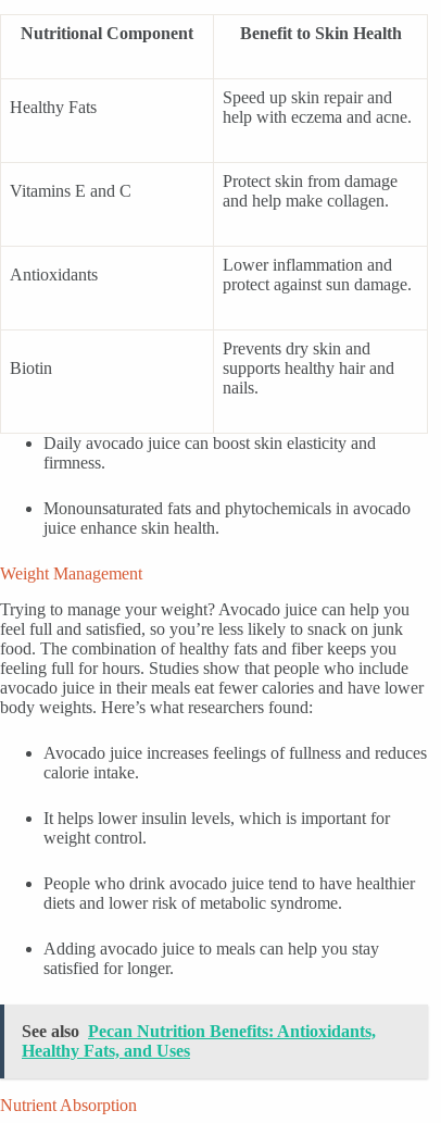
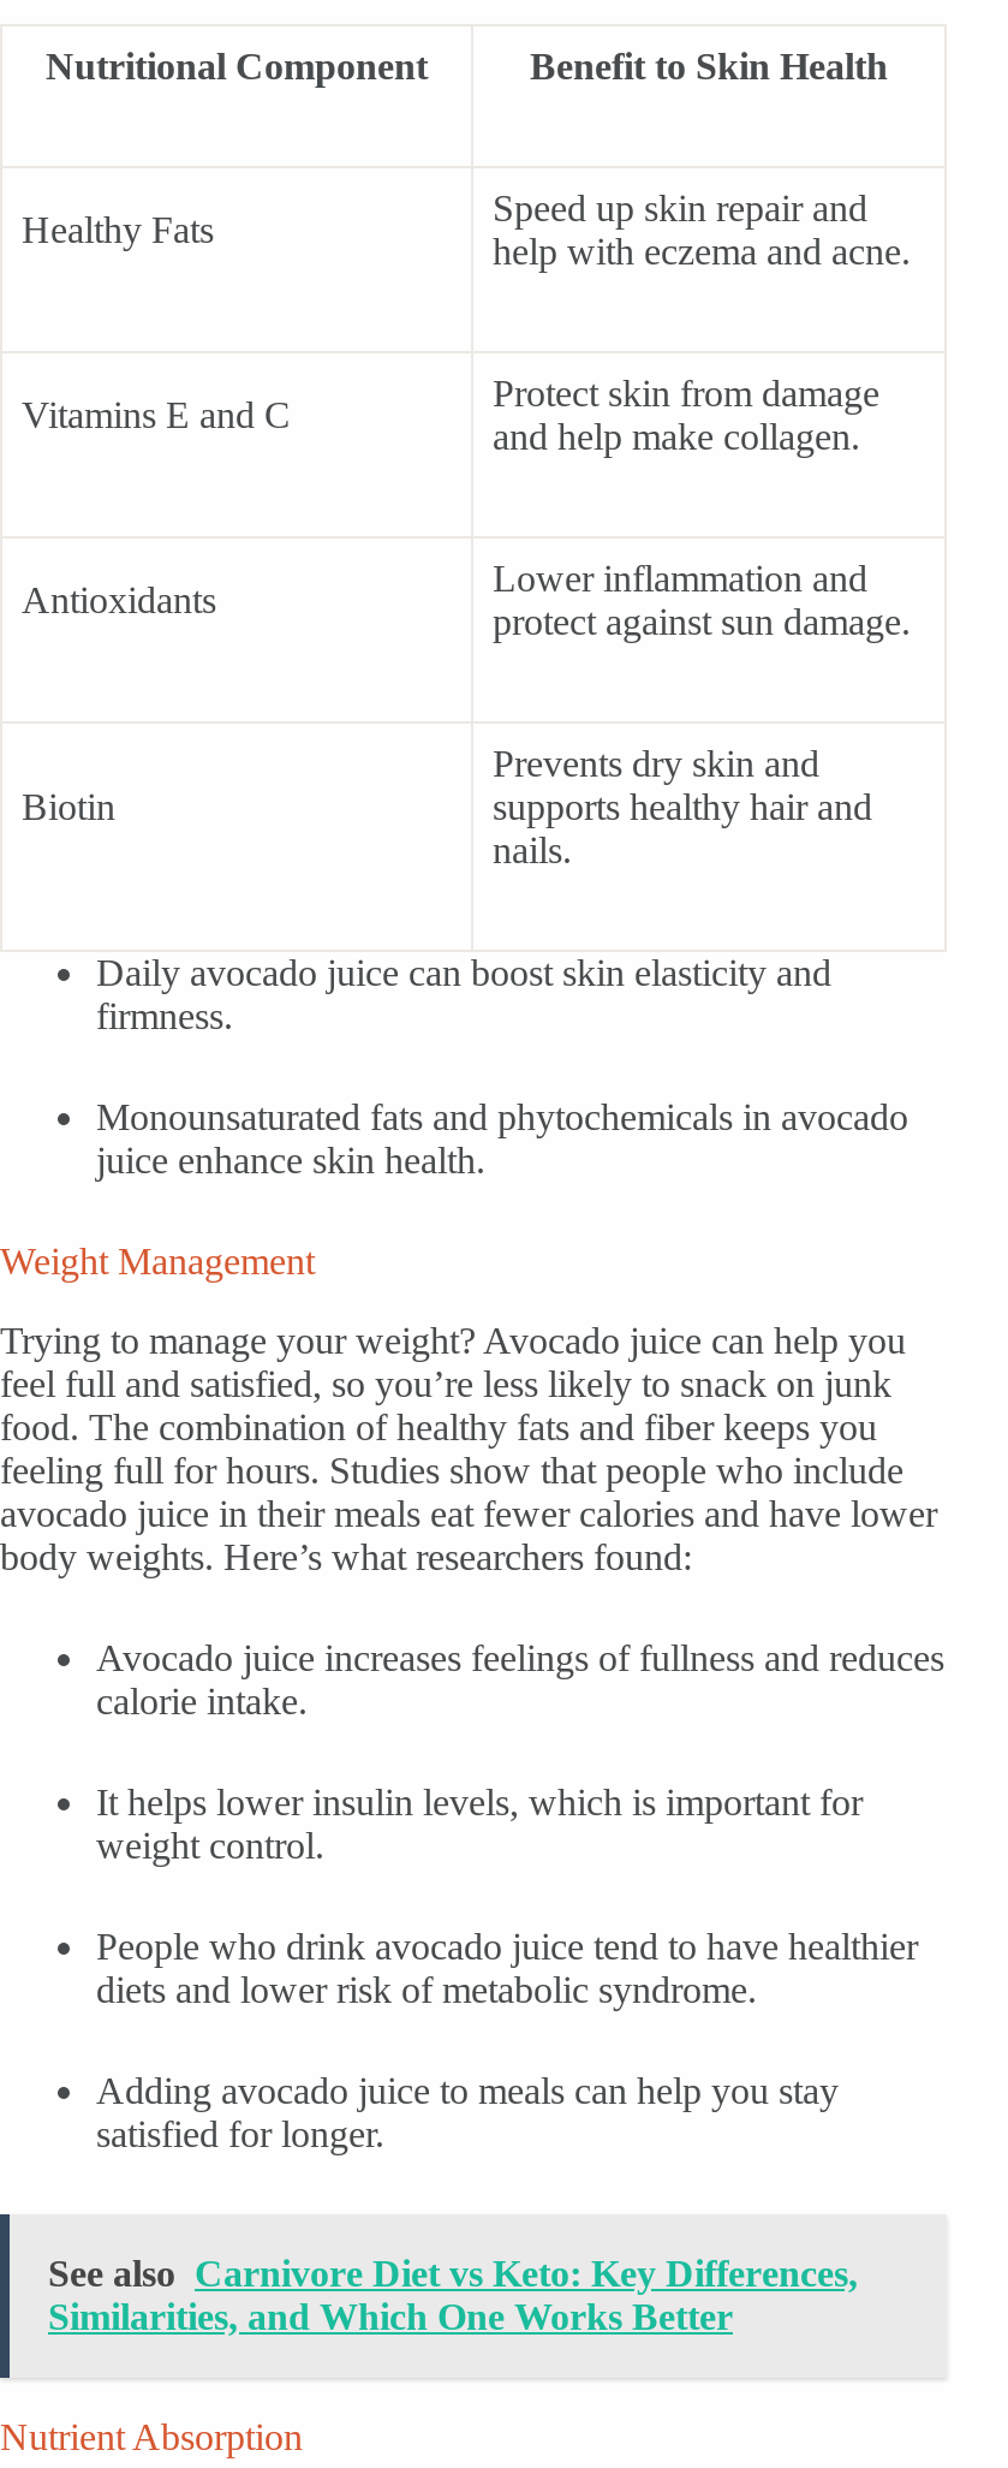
[22,1022,376,1060] See also Pecan Nutrition Benefits: Antioxidants, | Healthy Fats, and Uses -> [48,2252,858,2336] See also Carnivore Diet vs Keto: Key Differences, | Similarities, and Which One Works Better

